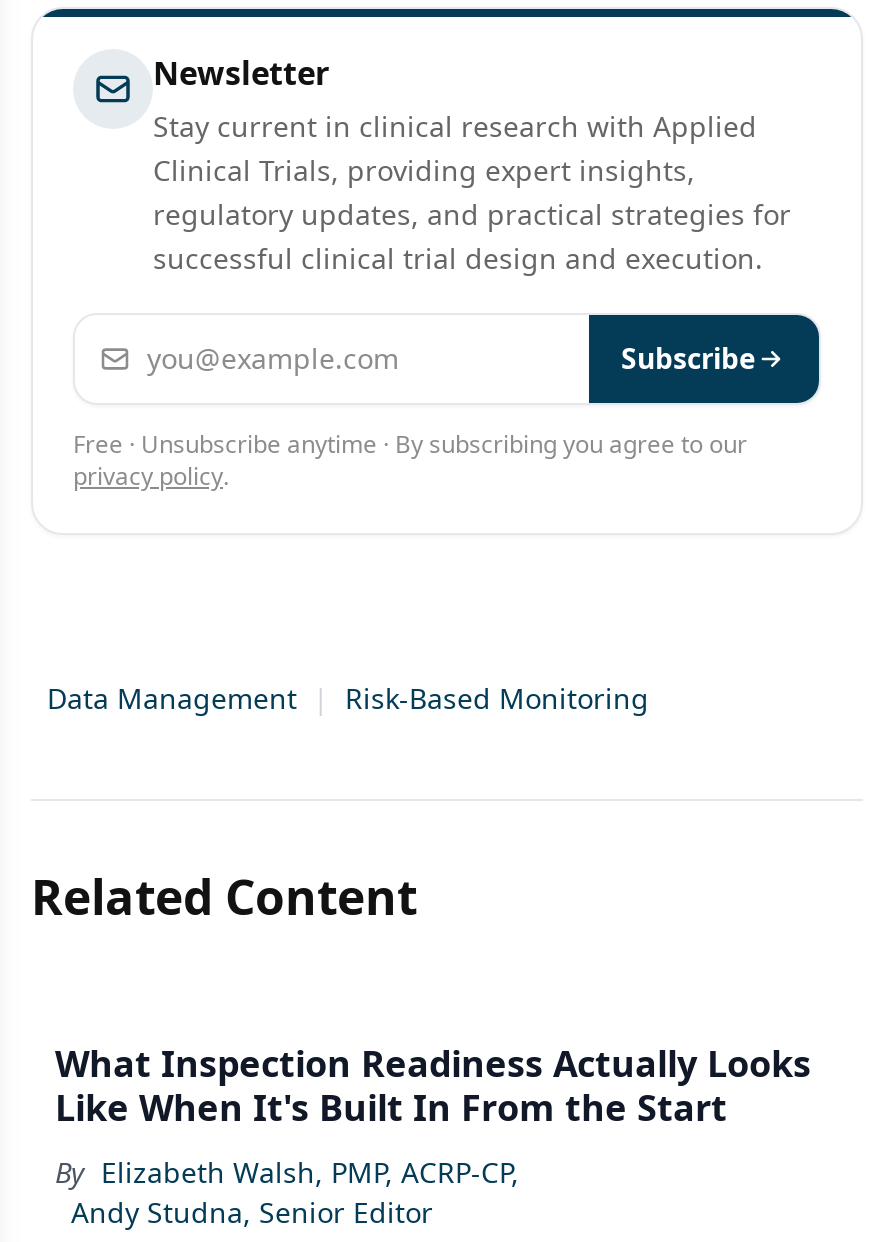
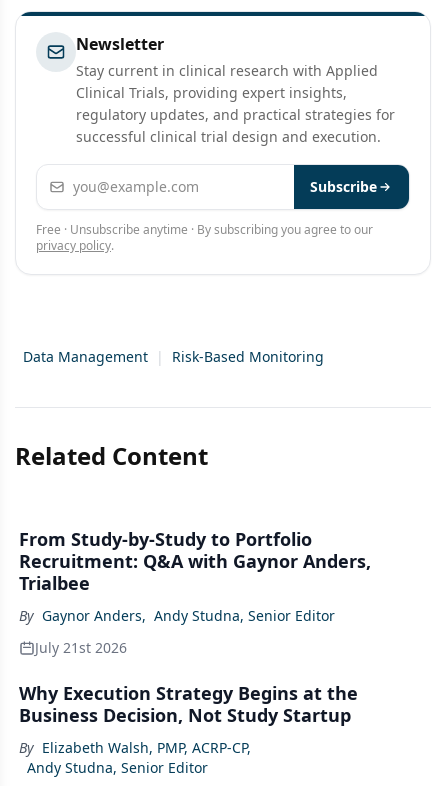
[55,1039,811,1131] What Inspection Readiness Actually Looks | Like When It's Built In From the Start -> [19,527,371,727] From Study-by-Study to Portfolio | Recruitment: Q&A with Gaynor Anders, | Trialbee | By Gaynor Anders, Andy Studna, Senior Editor | July 21st 2026 | Why Execution Strategy Begins at the | Business Decision, Not Study Startup

